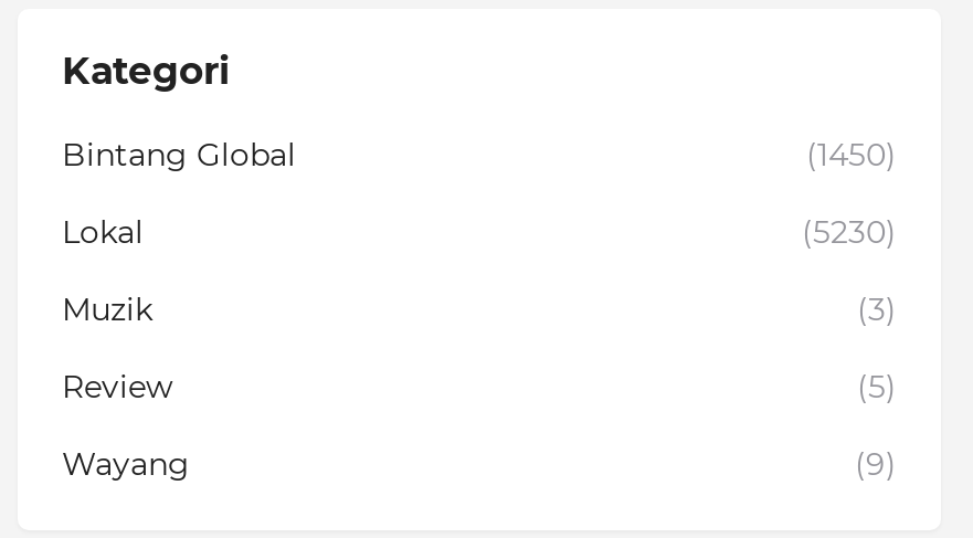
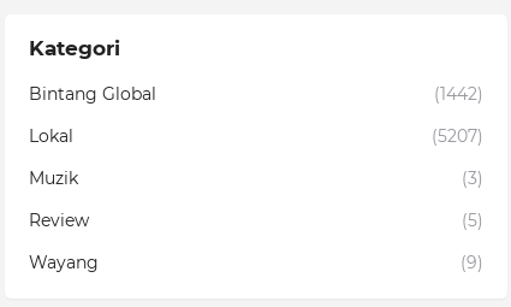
[806,134,897,174] (1450) -> [434,83,483,105] (1442)
[802,212,897,251] (5230) -> [432,125,483,147] (5207)

